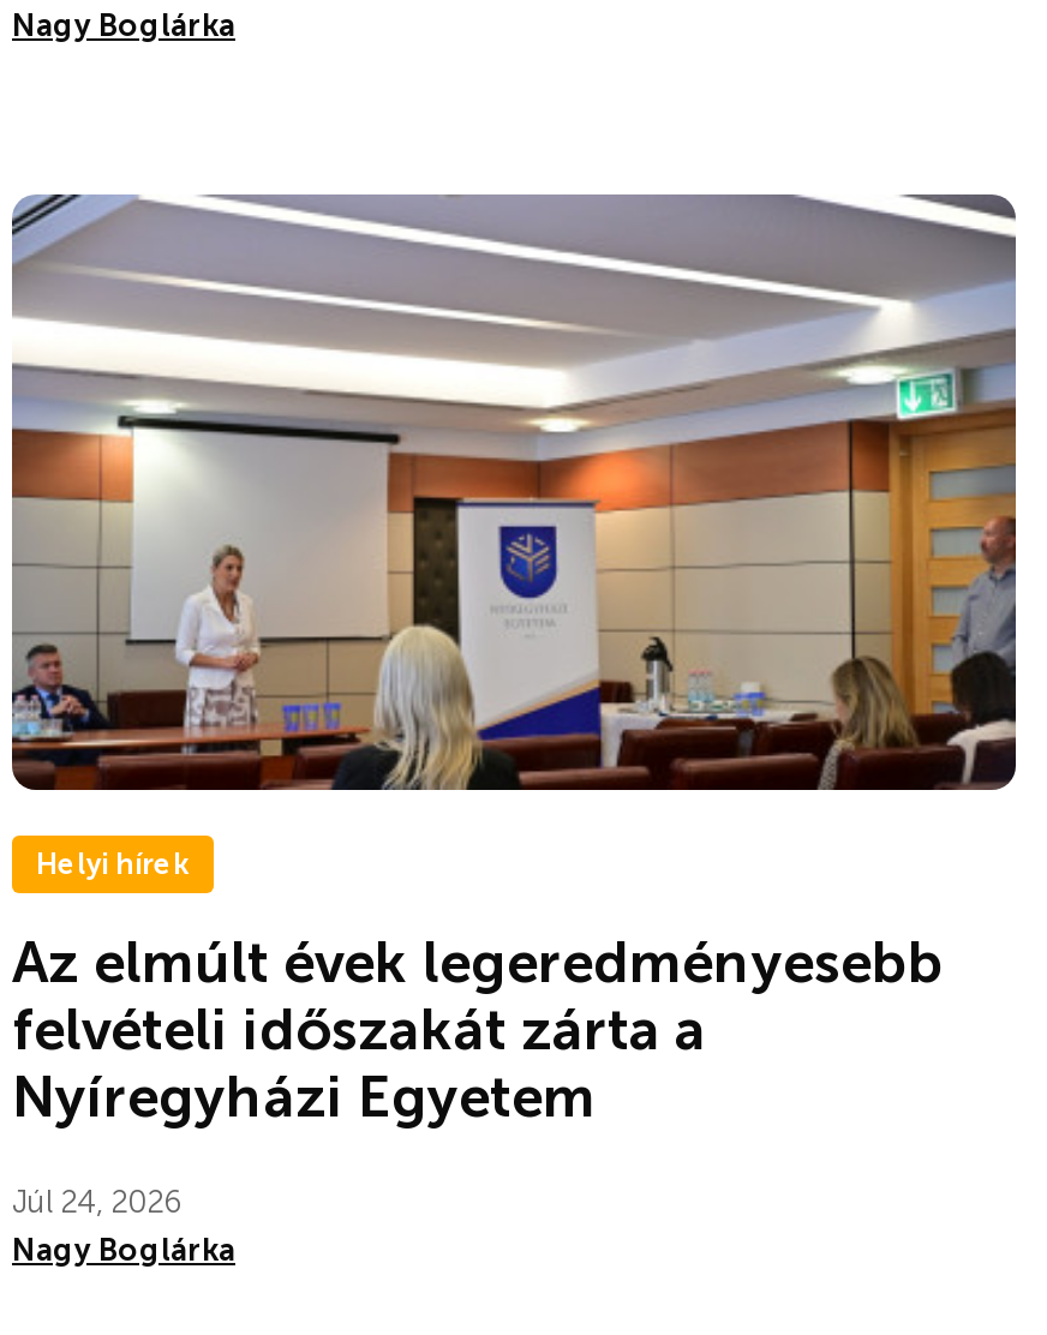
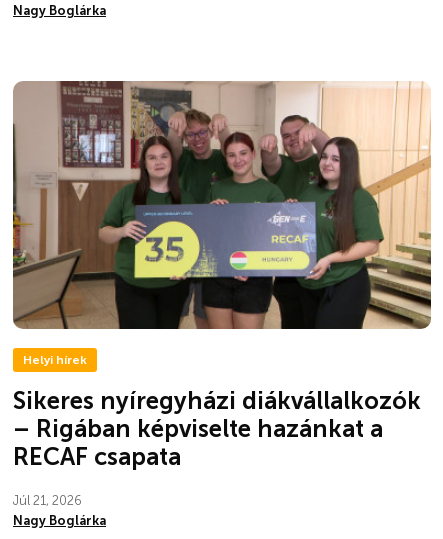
[12,192,1018,792] [image] -> [12,80,432,330] [image]
[12,928,944,1132] Az elmúlt évek legeredményesebb | felvételi időszakát zárta a | Nyíregyházi Egyetem -> [13,386,421,471] Sikeres nyíregyházi diákvállalkozók | – Rigában képviselte hazánkat a | RECAF csapata
[12,1185,183,1221] Júl 24, 2026 -> [13,493,82,508] Júl 21, 2026

